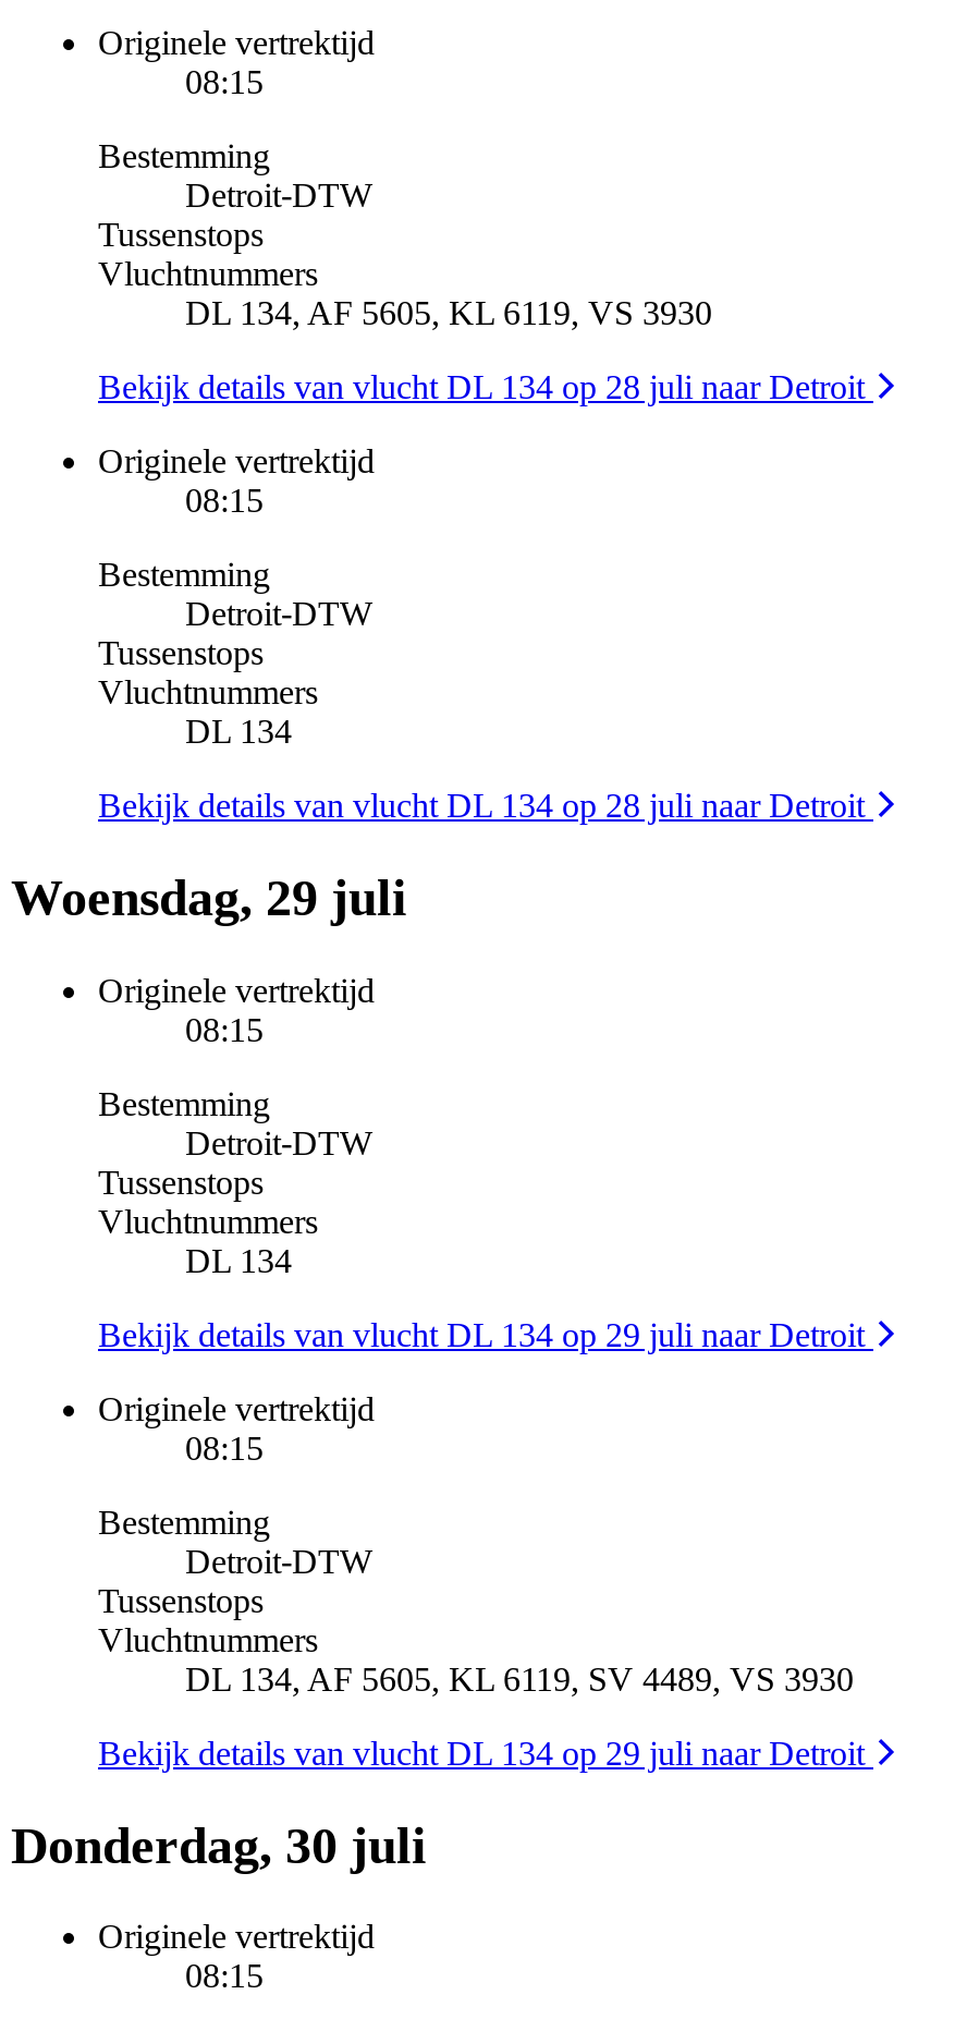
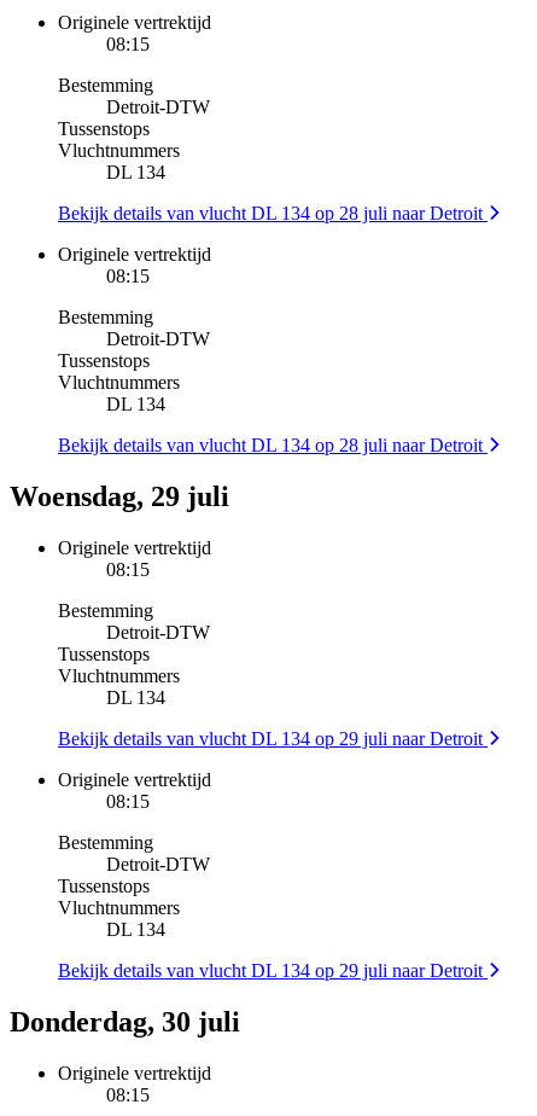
[185,294,712,331] DL 134, AF 5605, KL 6119, VS 3930 -> [106,162,165,183] DL 134
[185,1659,854,1696] DL 134, AF 5605, KL 6119, SV 4489, VS 3930 -> [106,919,165,940] DL 134

